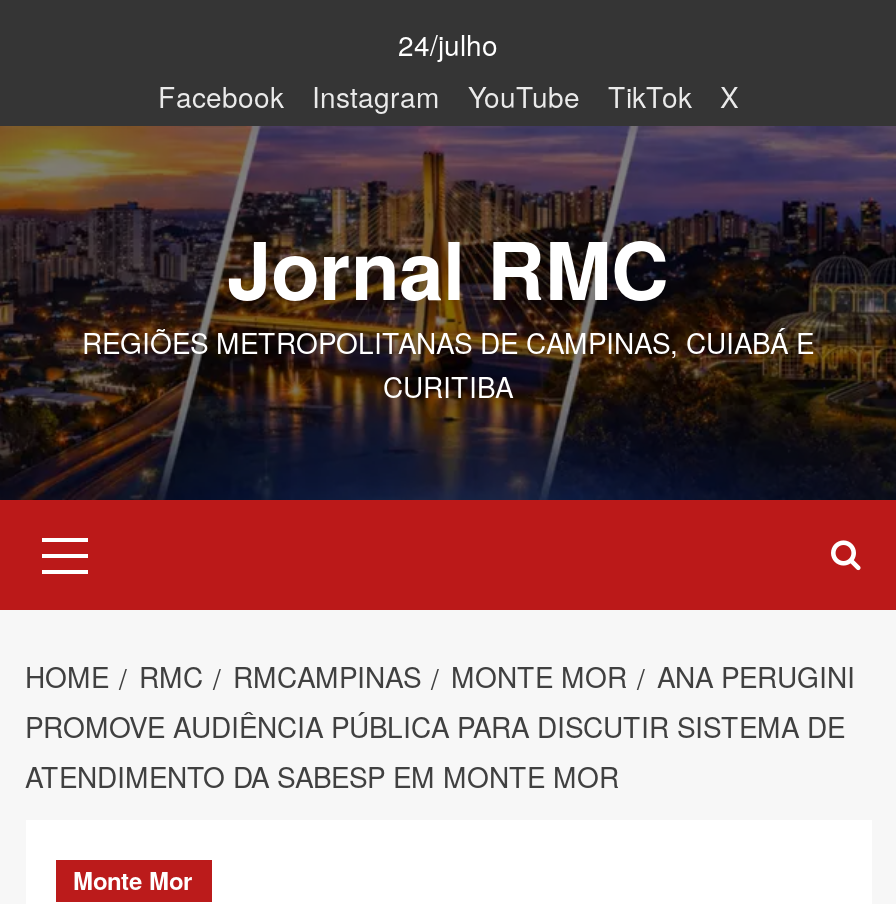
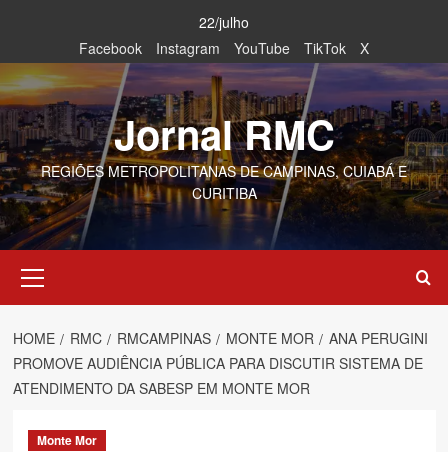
[398,24,498,64] 24/julho -> [199,12,249,32] 22/julho

